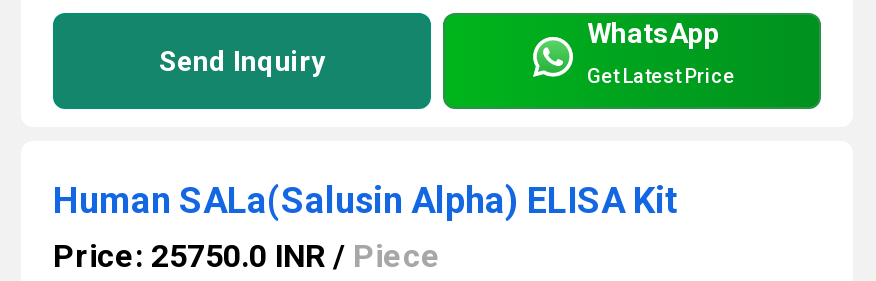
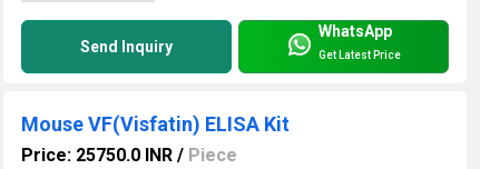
[53,178,679,220] Human SALa(Salusin Alpha) ELISA Kit -> [21,112,290,135] Mouse VF(Visfatin) ELISA Kit

